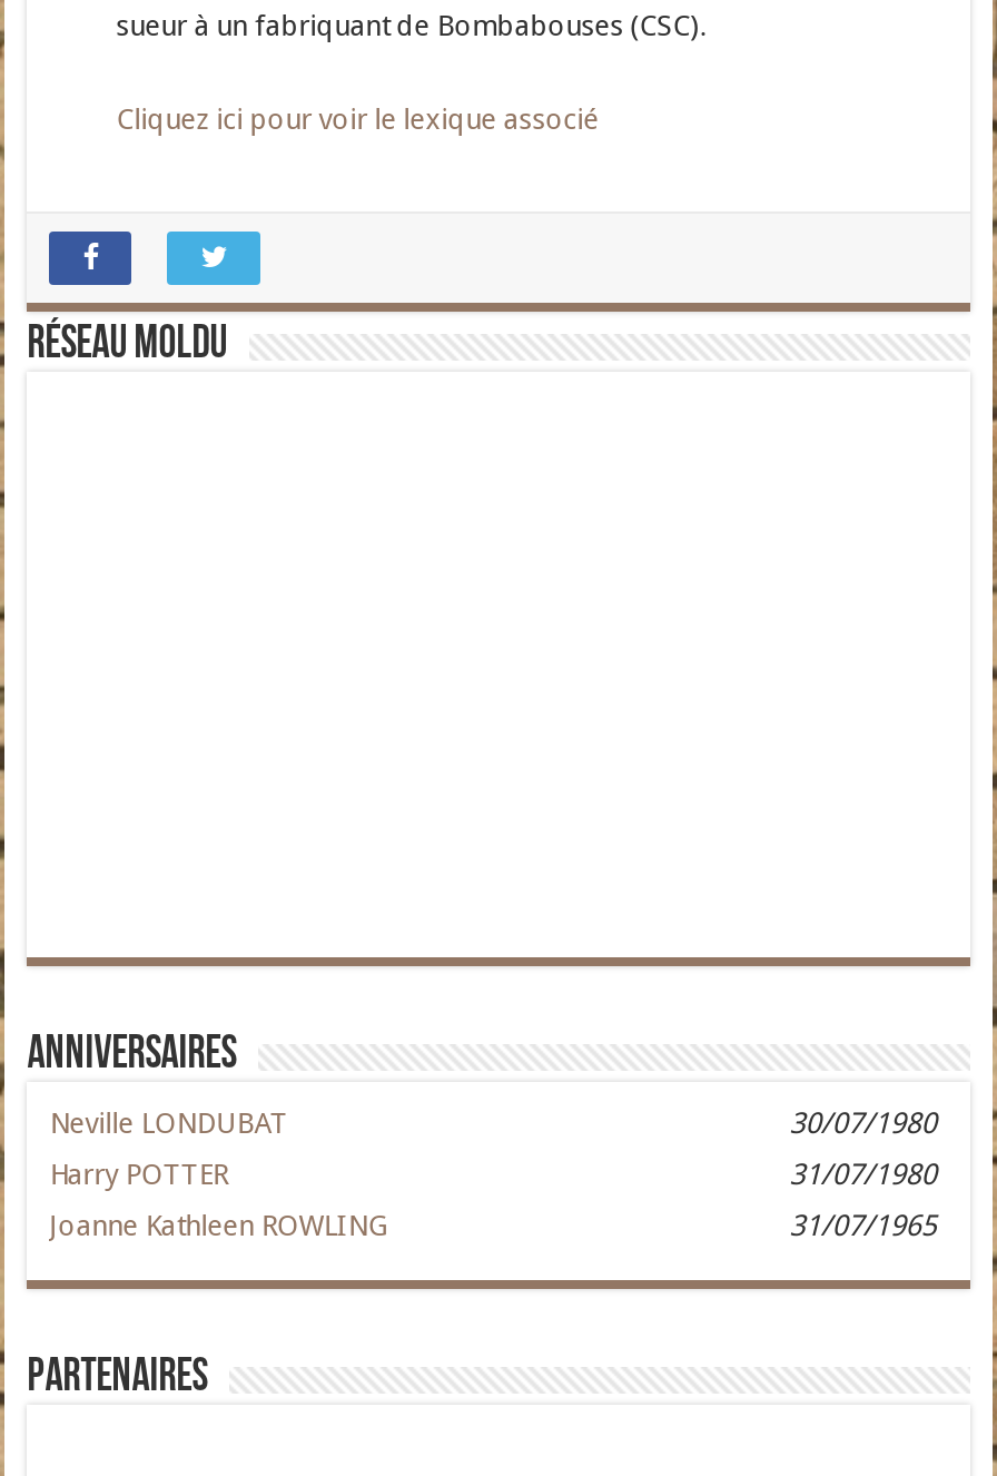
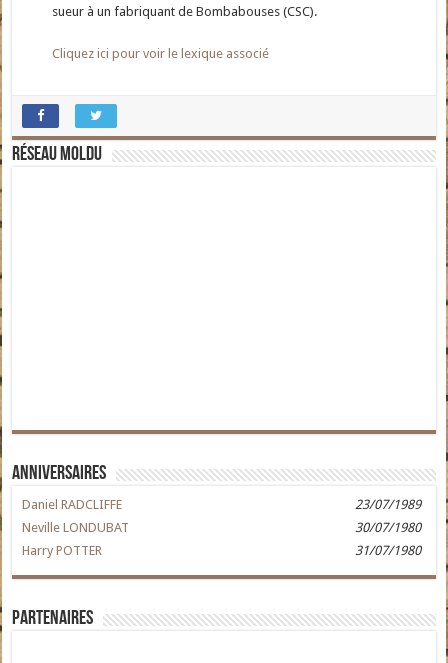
none -> [22,497,421,512] Daniel RADCLIFFE | 23/07/1989
moved [49,1107,936,1191] -> [22,520,421,558]: Neville LONDUBAT | 30/07/1980 | Harry POTTER | 31/07/1980
[49,1209,936,1243] Joanne Kathleen ROWLING | 31/07/1965 -> none

